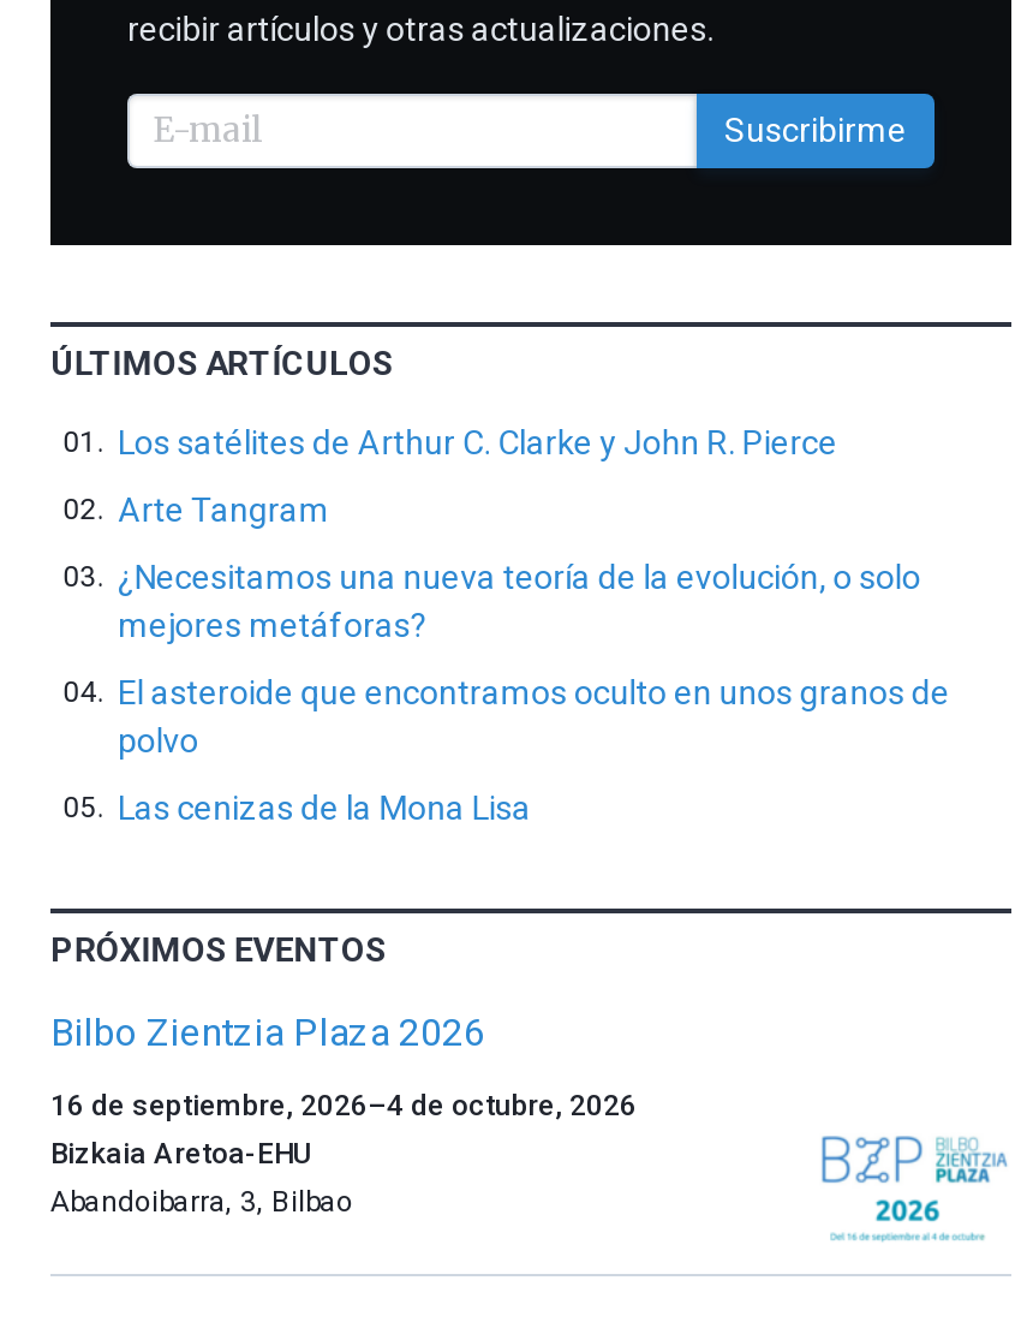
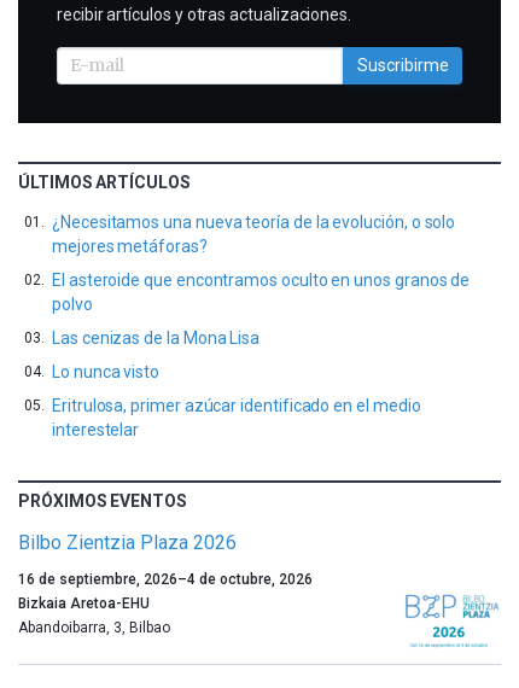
[118,424,837,529] Los satélites de Arthur C. Clarke y John R. Pierce | Arte Tangram -> none
moved [118,558,950,827] -> [52,213,470,348]: ¿Necesitamos una nueva teoría de la evolución, o solo | mejores metáforas? | El asteroide que encontramos oculto en unos granos de | polvo | Las cenizas de la Mona Lisa
none -> [52,362,421,440] Lo nunca visto | Eritrulosa, primer azúcar identificado en el medio | interestelar

